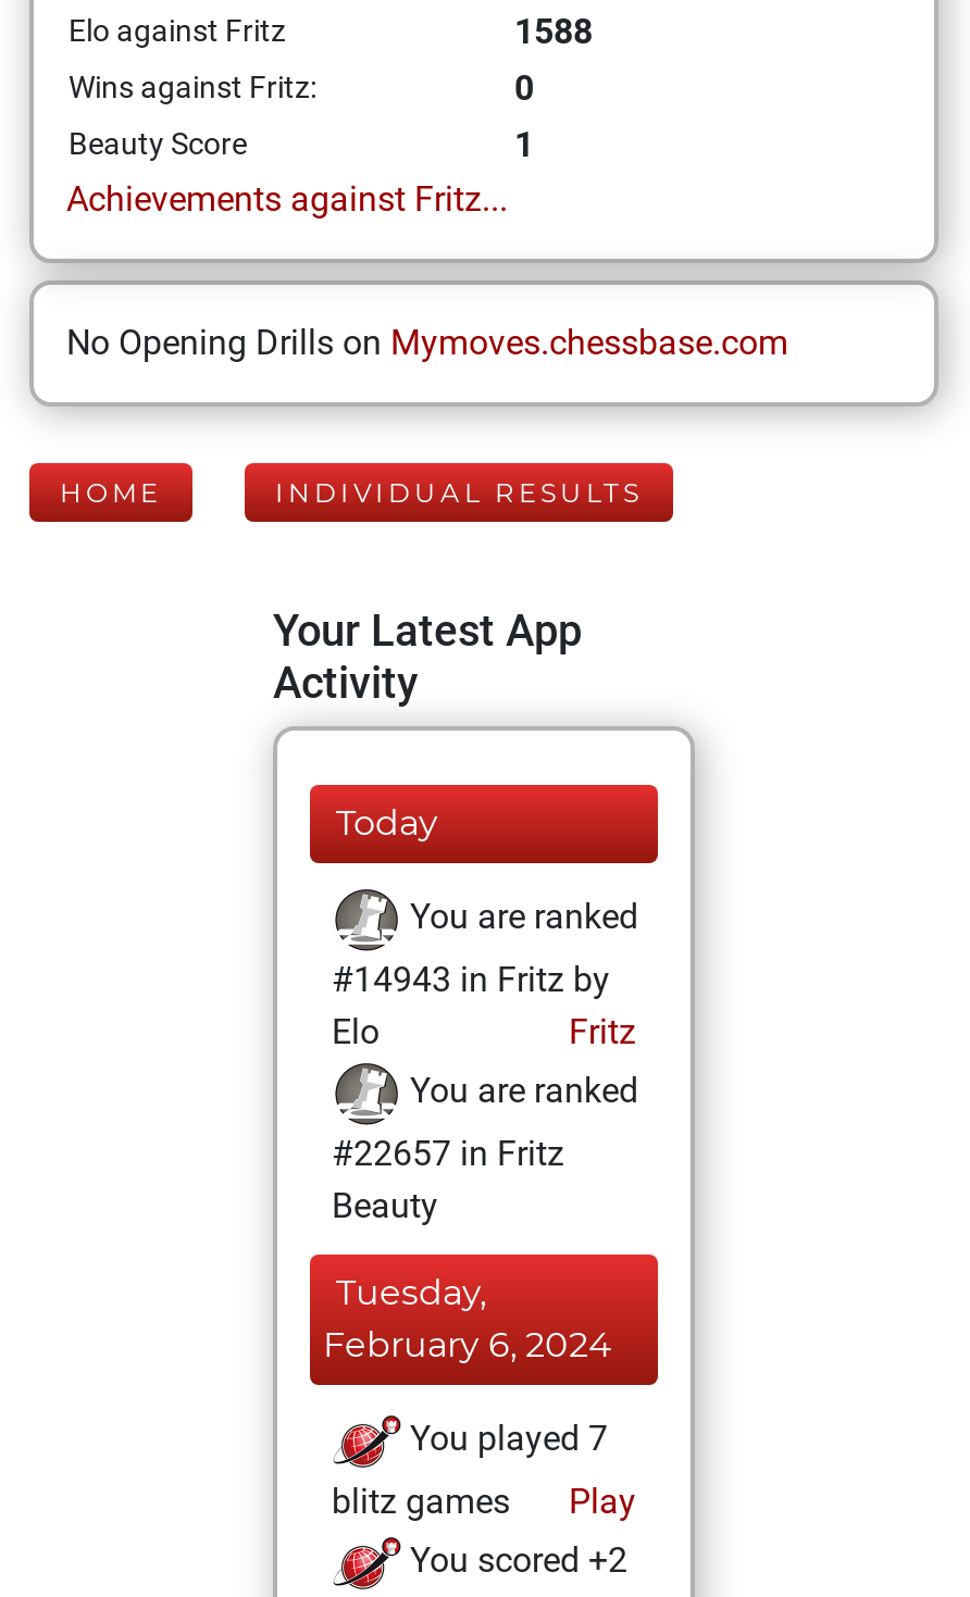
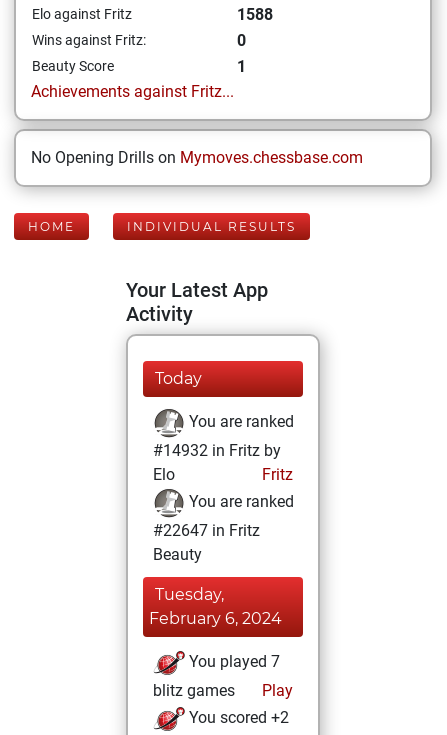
[332,959,610,1000] #14943 in Fritz by -> [153,441,281,460] #14932 in Fritz by
[332,1133,564,1174] #22657 in Fritz -> [153,521,260,540] #22647 in Fritz

